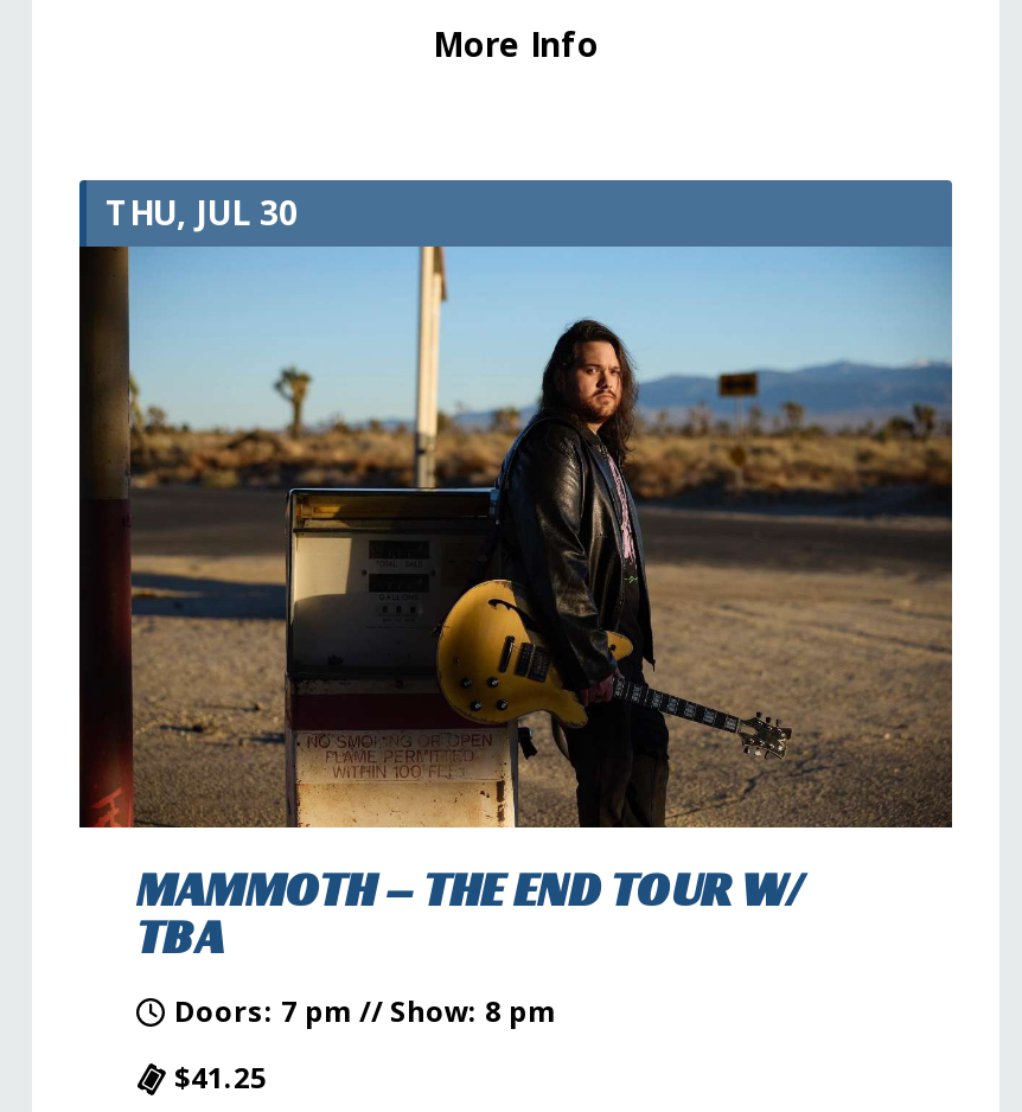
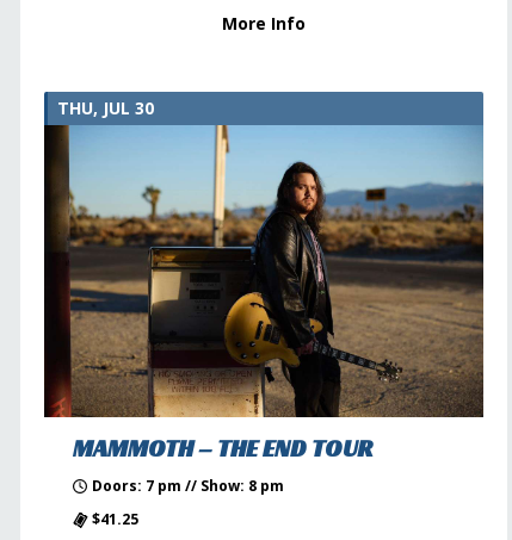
[136,859,803,968] MAMMOTH – THE END TOUR W/ | TBA -> [73,433,374,464] MAMMOTH – THE END TOUR

